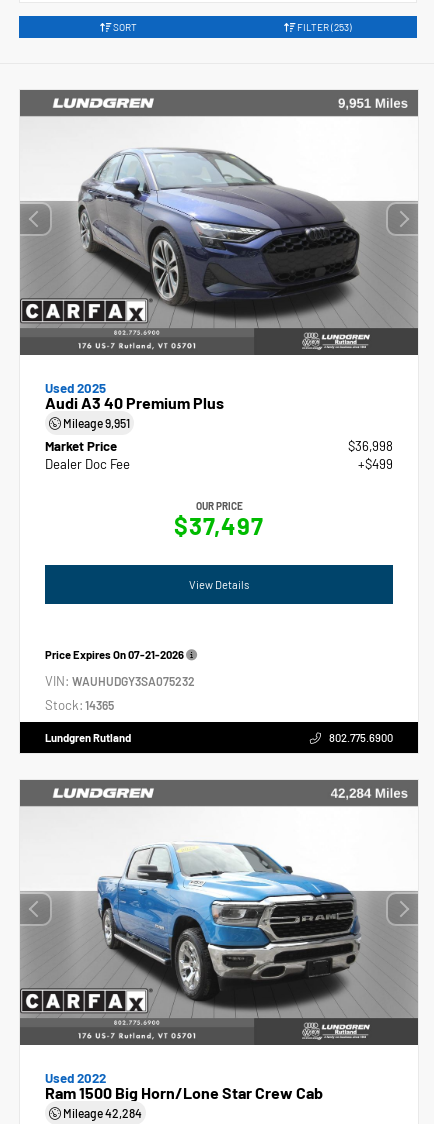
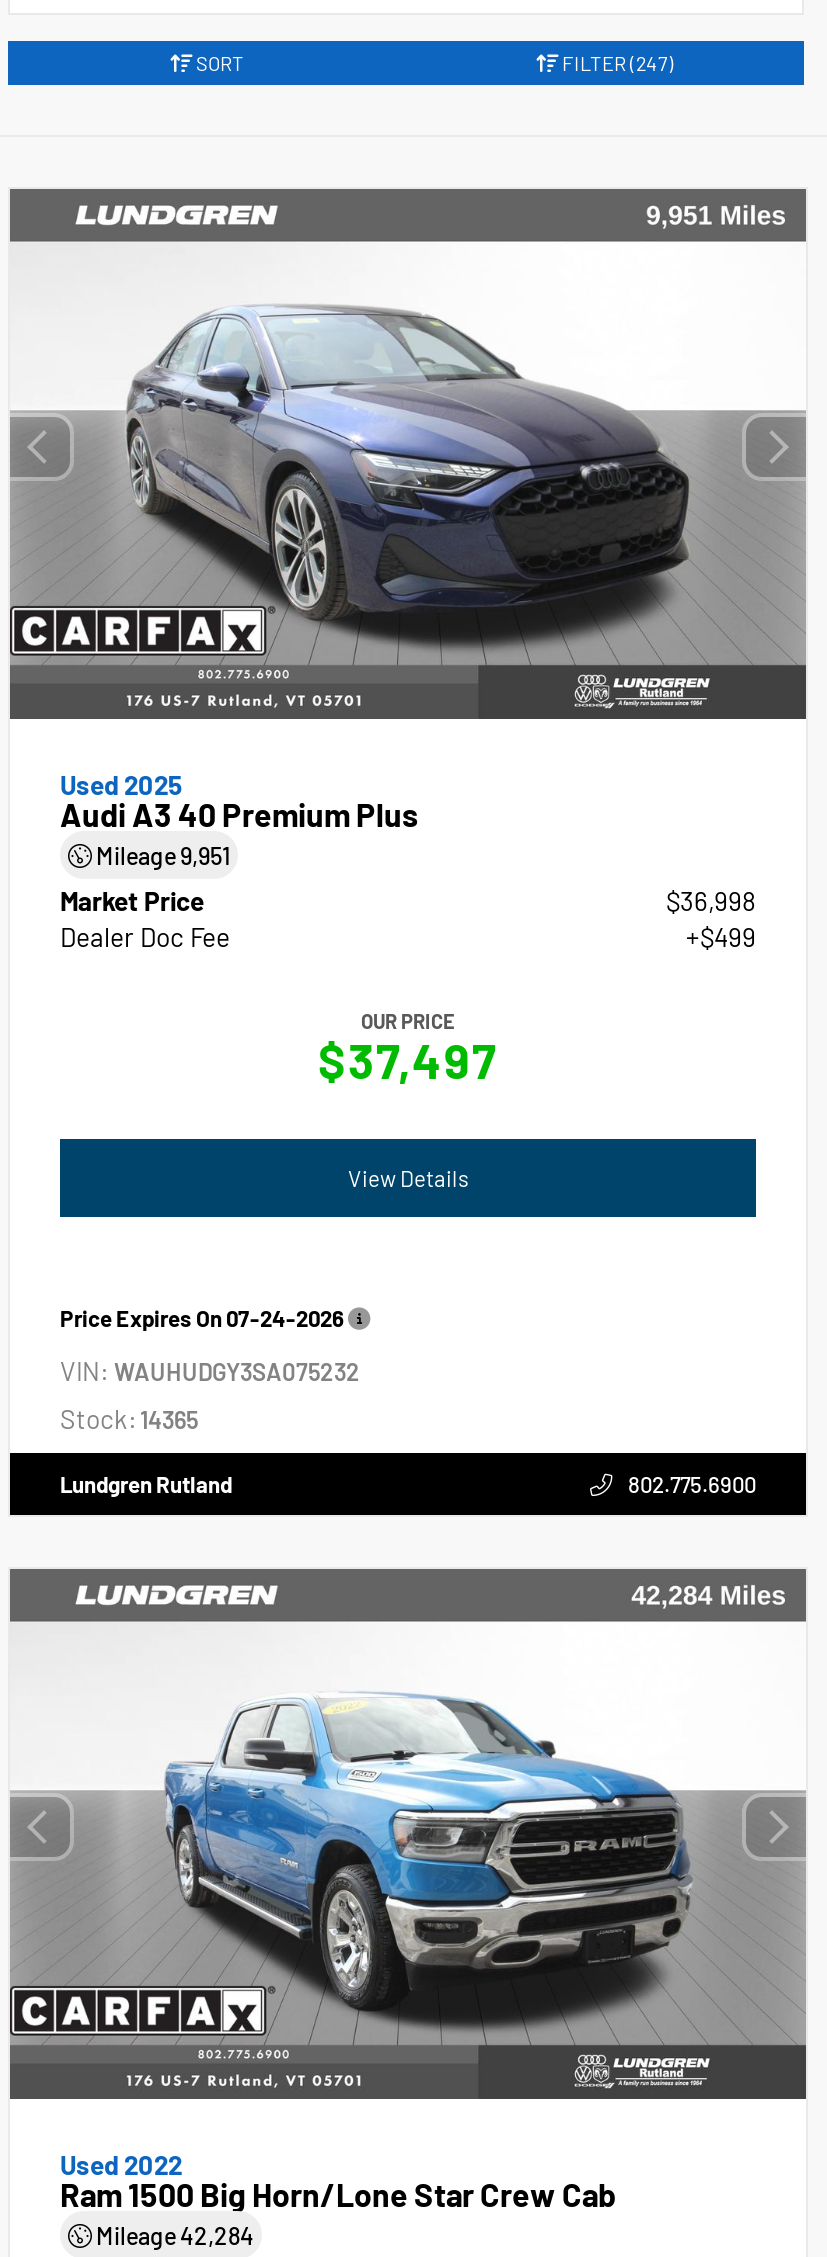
[294,21,351,33] FILTER (253) -> [558,51,674,75] FILTER (247)
[45,648,184,661] Price Expires On 07-21-2026 -> [60,1304,344,1330] Price Expires On 07-24-2026

